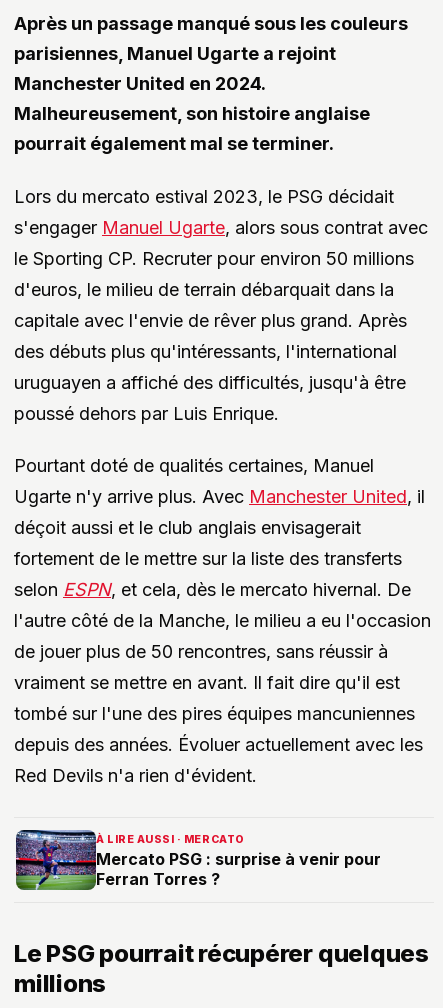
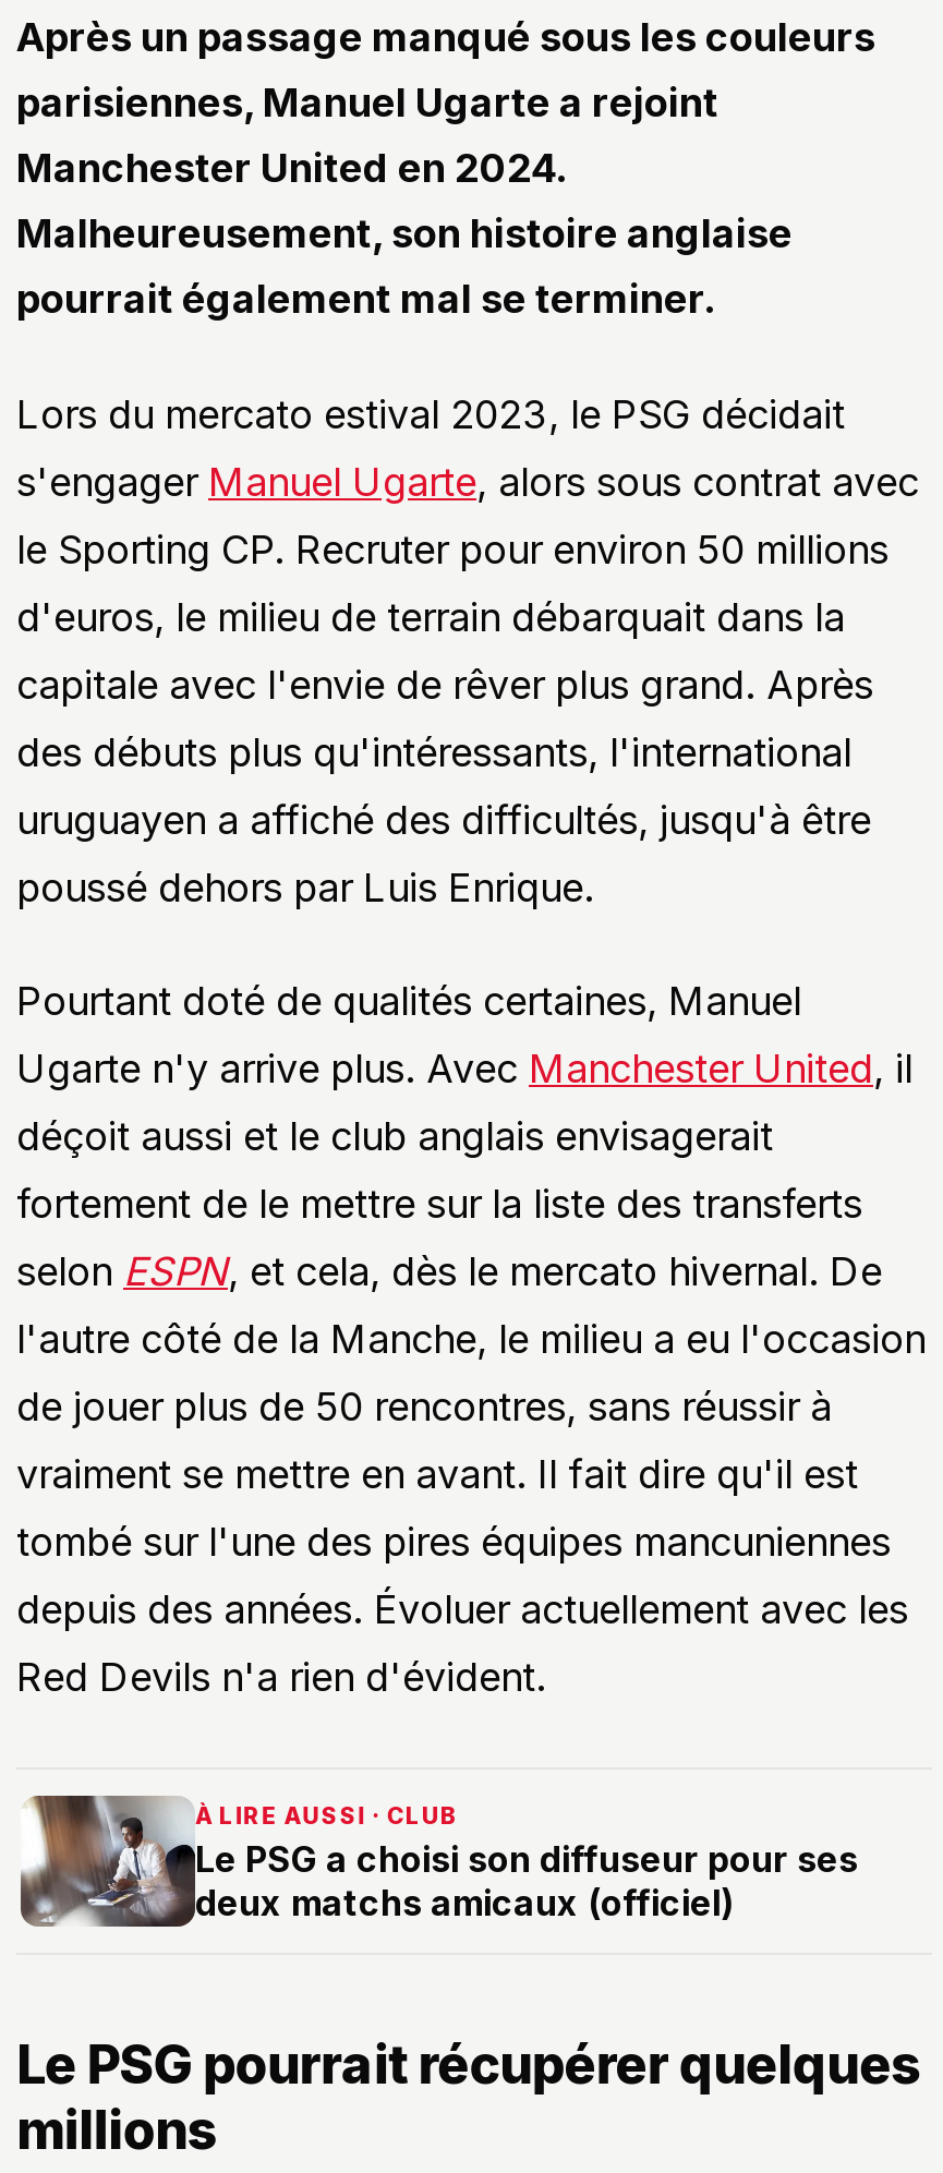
[15,829,381,891] [image] | À LIRE AUSSI · MERCATO | Mercato PSG : surprise à venir pour | Ferran Torres ? -> [21,1794,858,1929] [image] | À LIRE AUSSI · CLUB | Le PSG a choisi son diffuseur pour ses | deux matchs amicaux (officiel)

